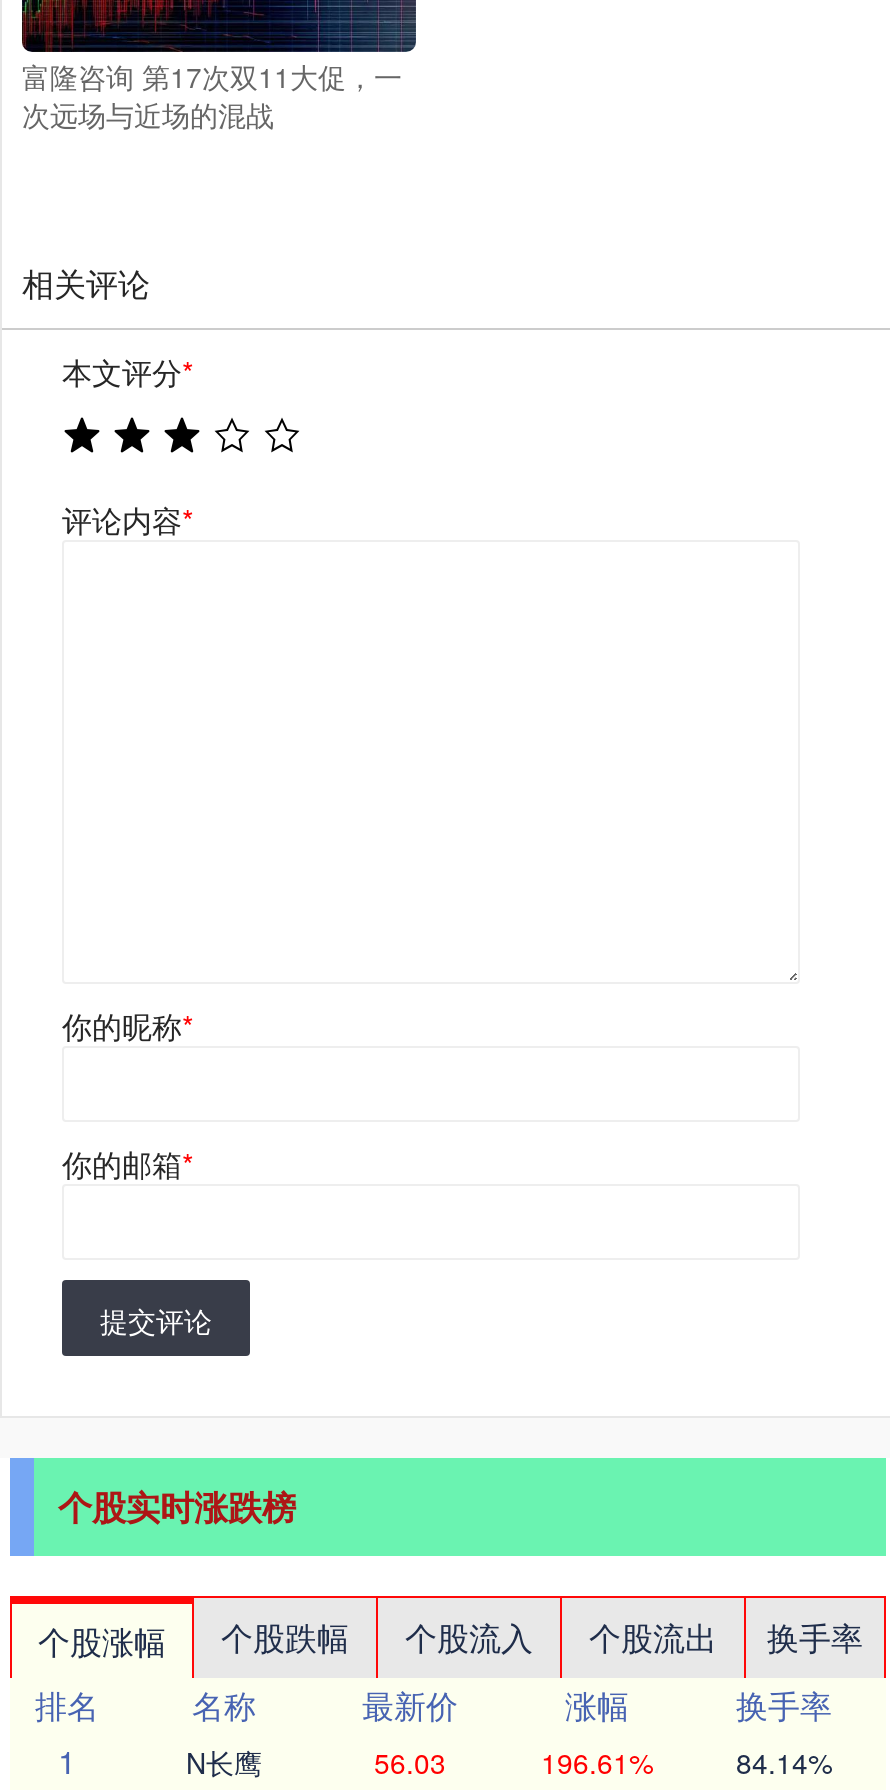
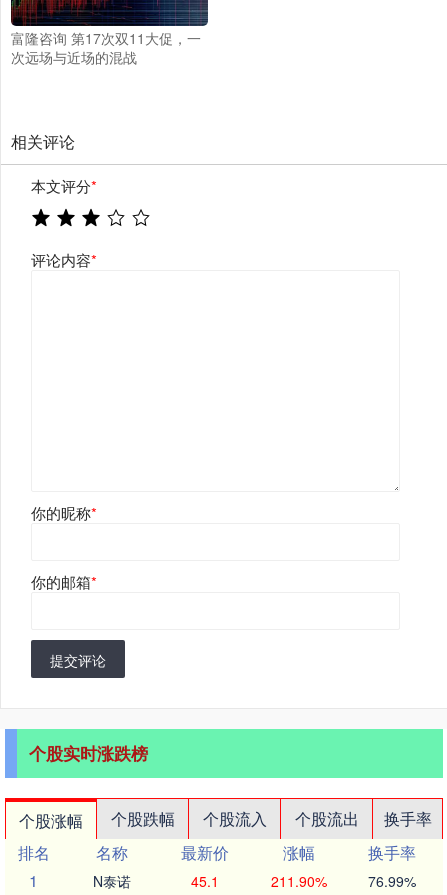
[186,1742,262,1782] N长鹰 -> [93,871,131,891] N泰诺
[374,1742,446,1782] 56.03 -> [191,871,219,891] 45.1
[541,1742,653,1782] 196.61% -> [270,871,326,891] 211.90%
[736,1742,832,1782] 84.14% -> [368,871,416,891] 76.99%

